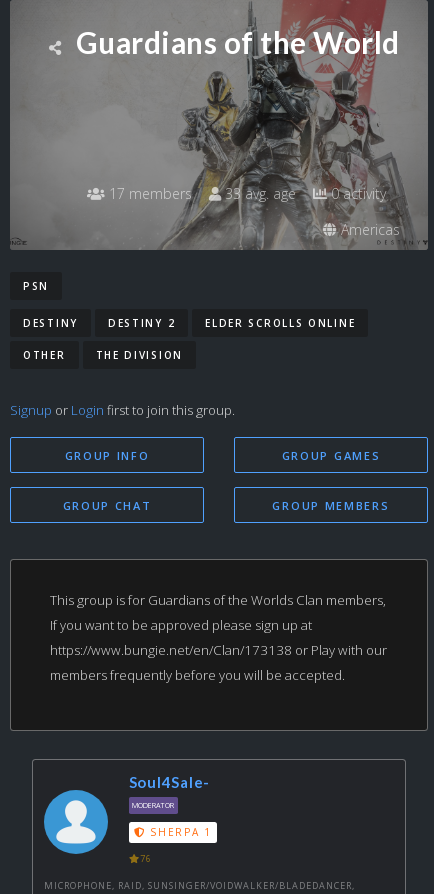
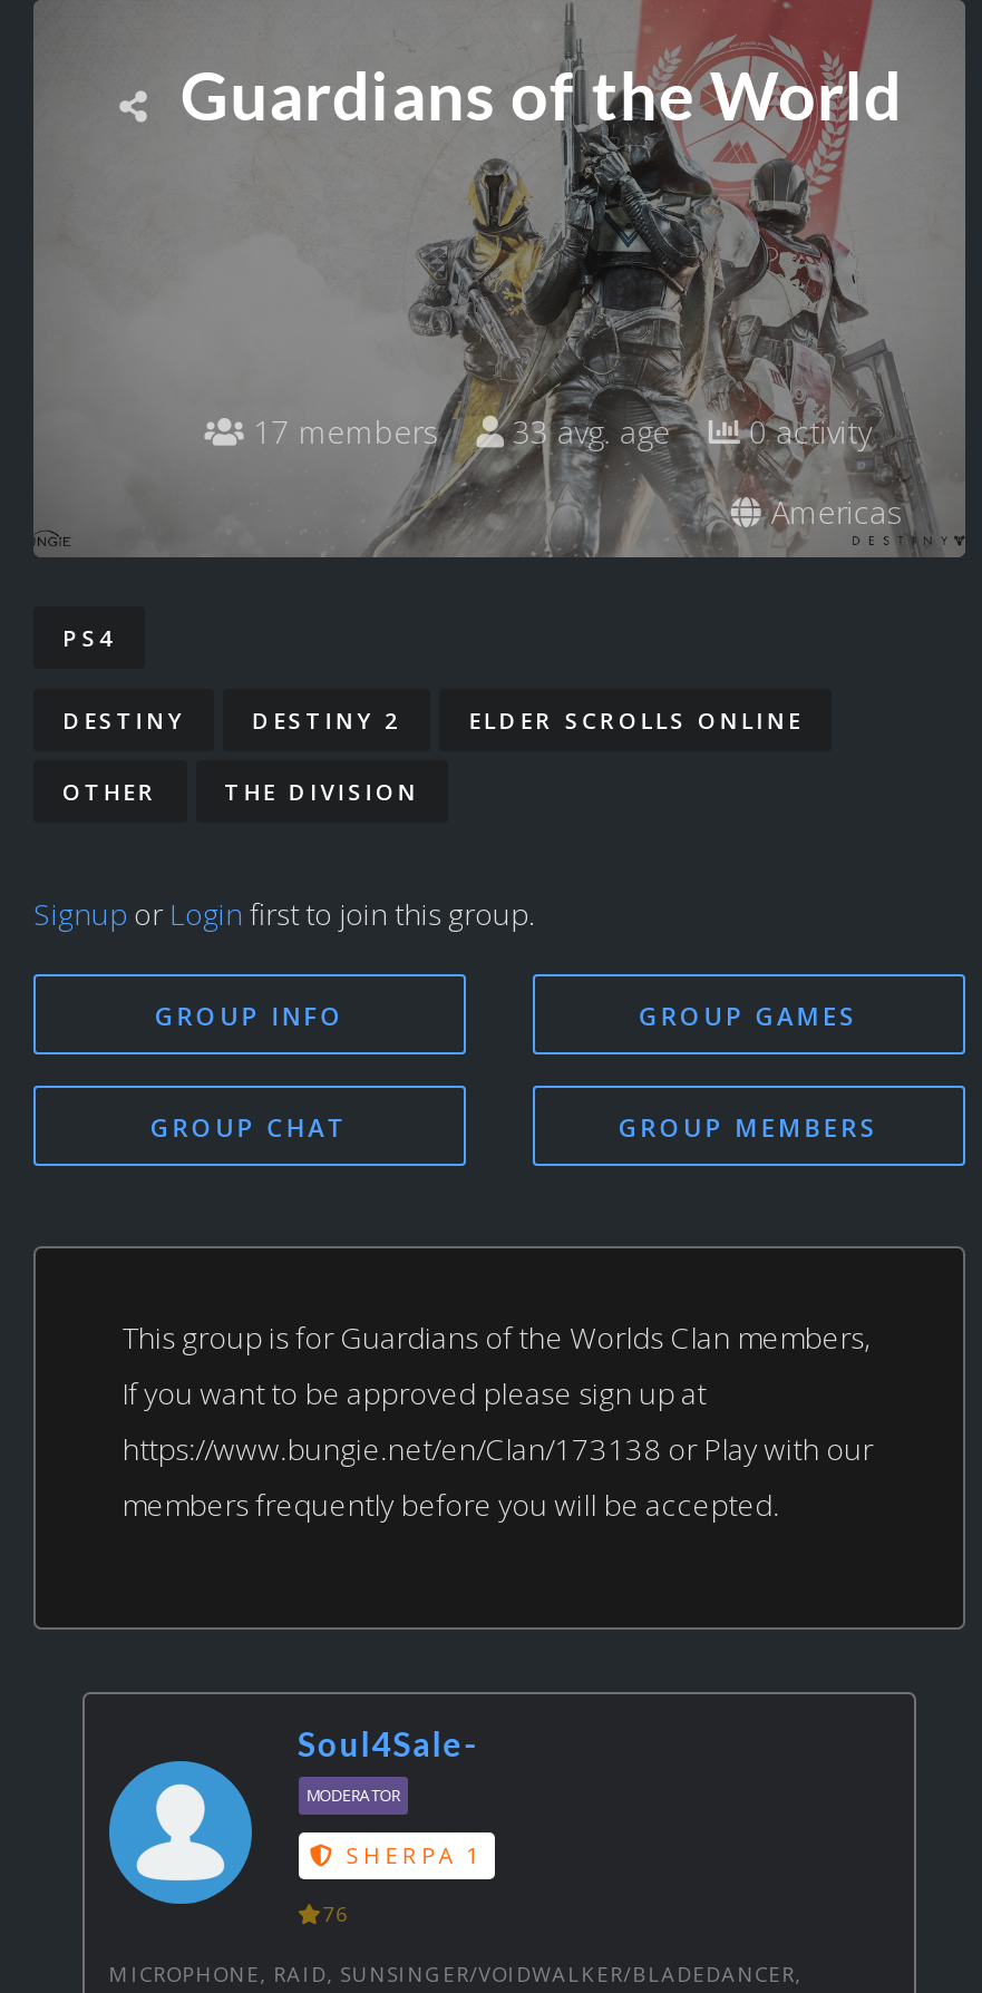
[23,279,49,293] PSN -> [62,623,116,654] PS4

